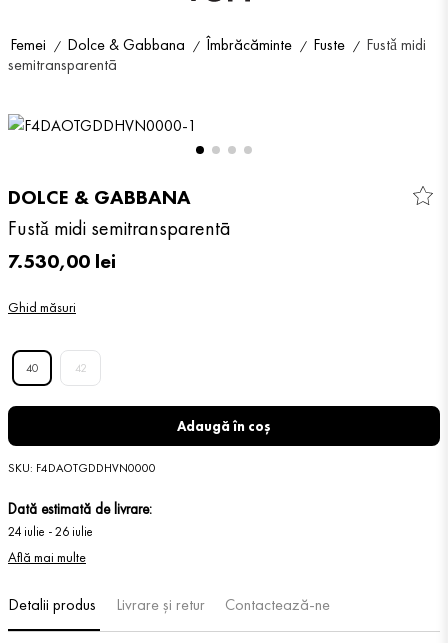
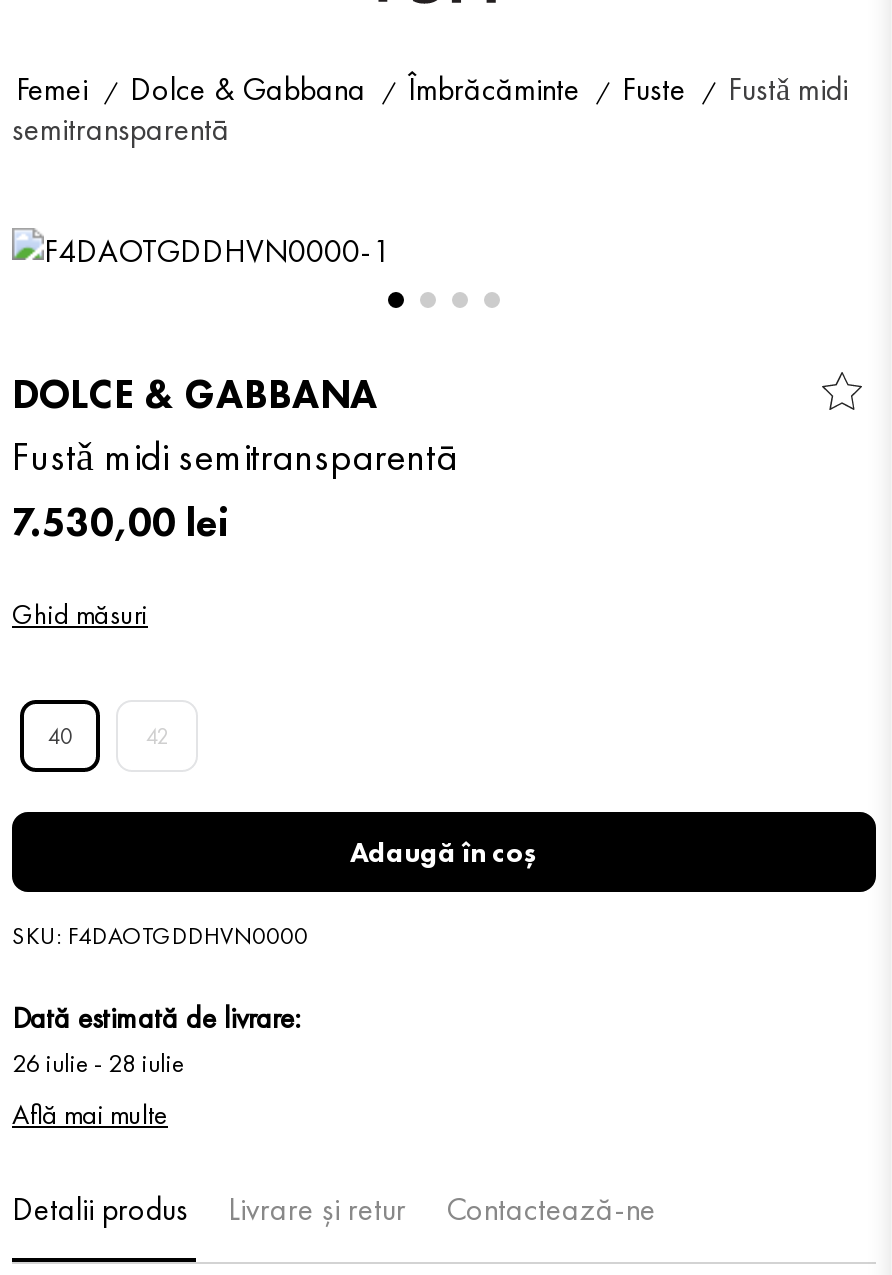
[8,523,93,540] 24 iulie - 26 iulie -> [12,1047,184,1081] 26 iulie - 28 iulie

